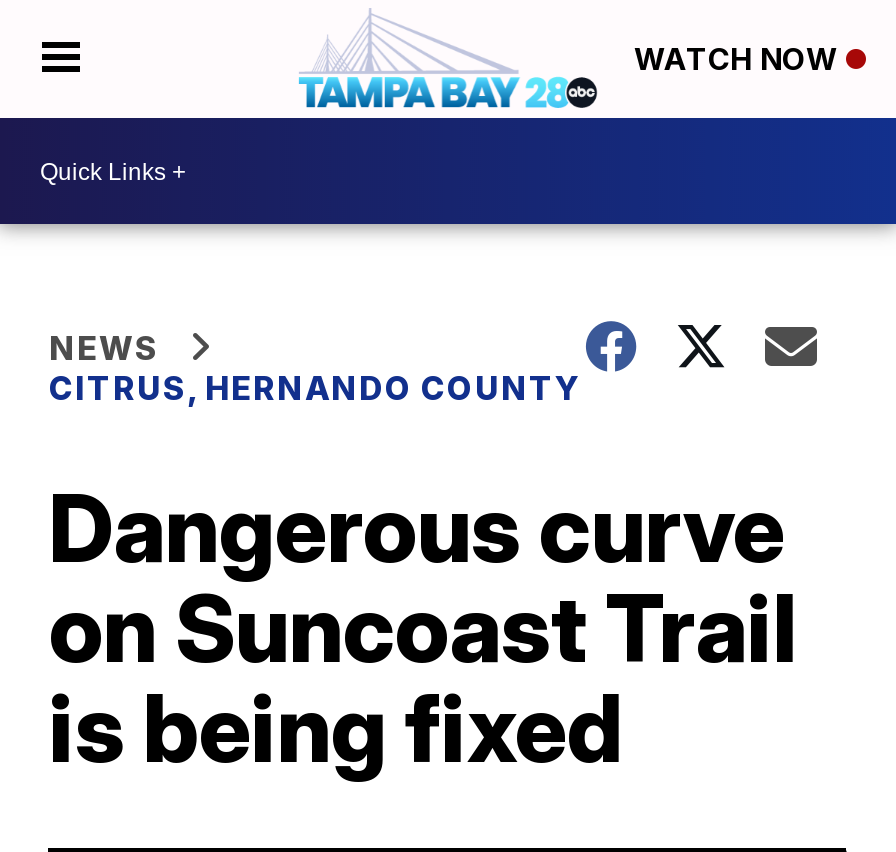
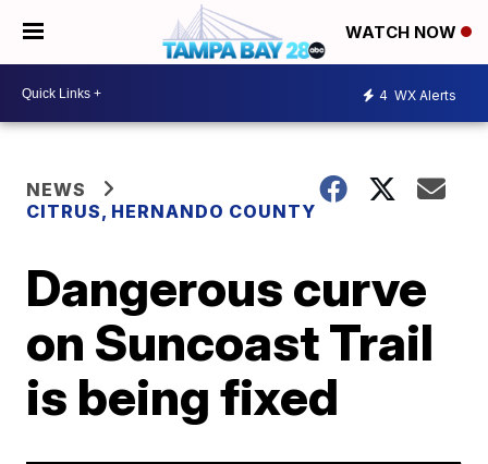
none -> [379,87,456,103] 4 WX Alerts

